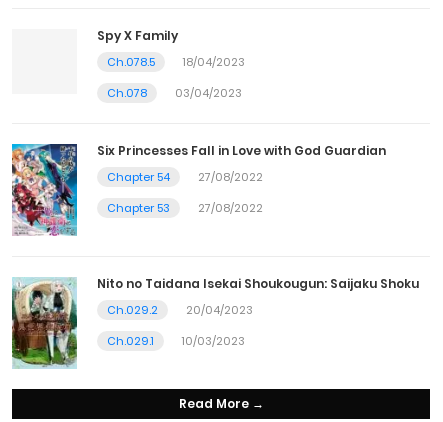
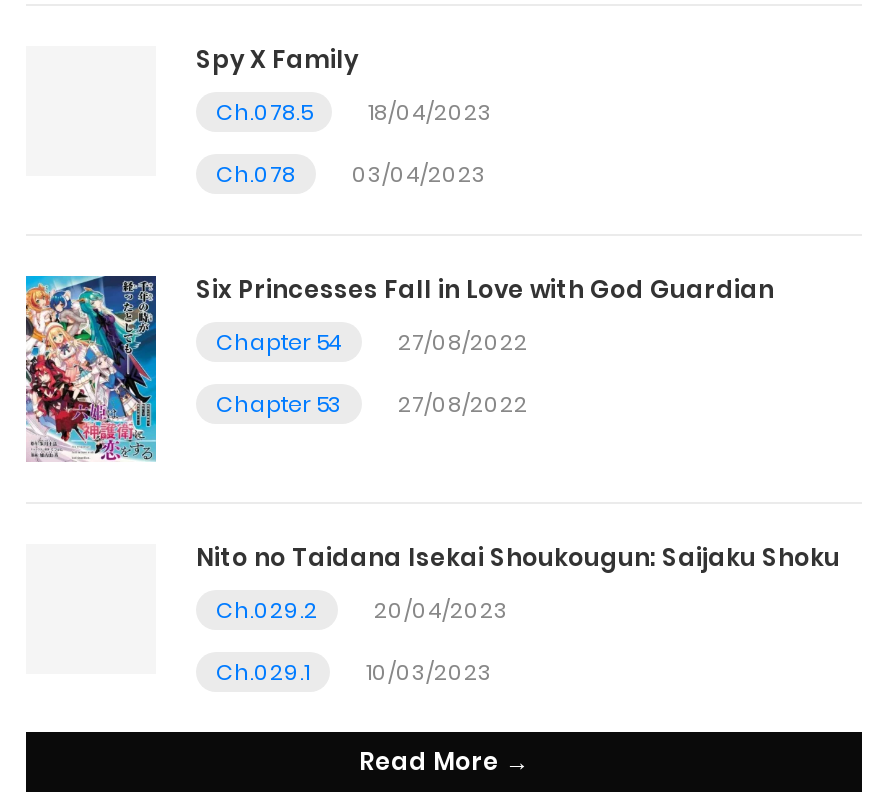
[11,277,78,369] [image] -> none

